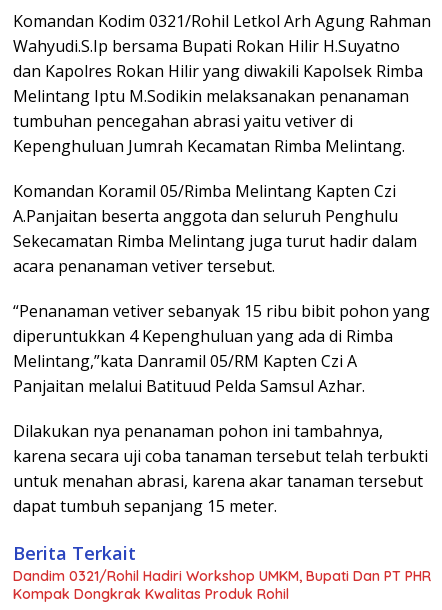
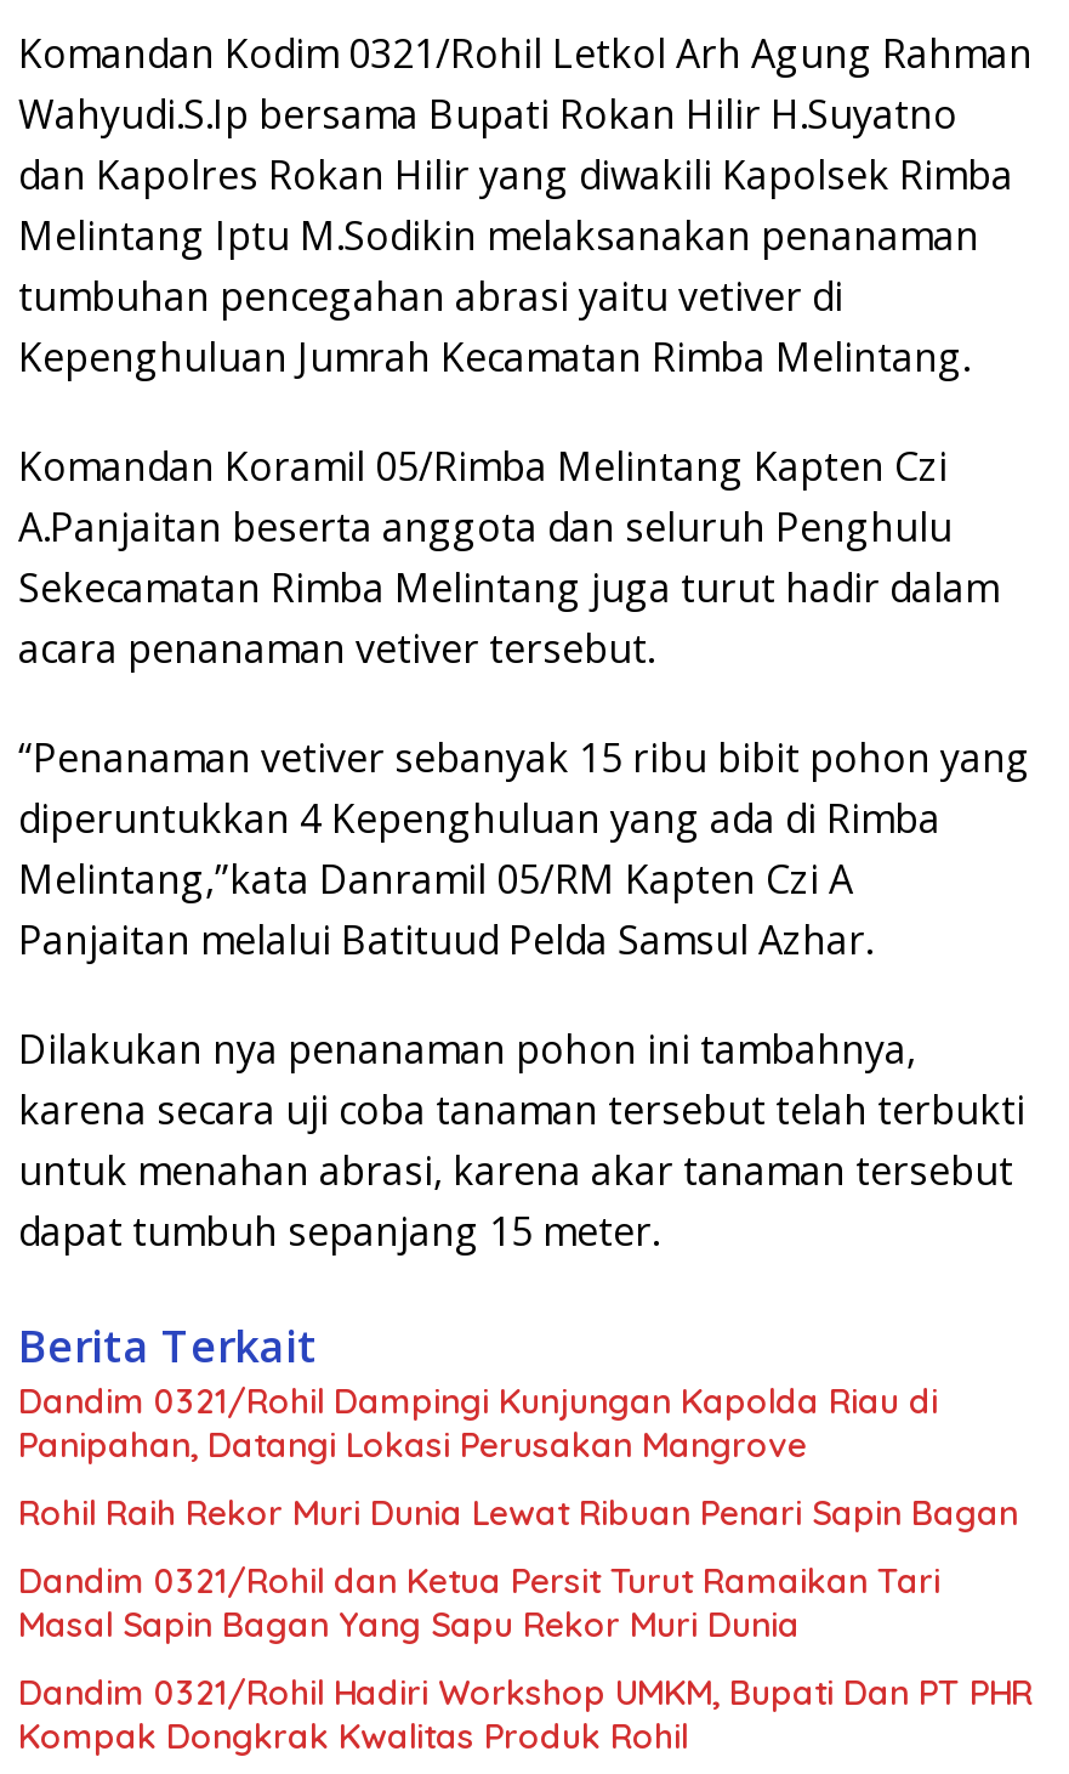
none -> [18,1380,1018,1647] Dandim 0321/Rohil Dampingi Kunjungan Kapolda Riau di | Panipahan, Datangi Lokasi Perusakan Mangrove | Rohil Raih Rekor Muri Dunia Lewat Ribuan Penari Sapin Bagan | Dandim 0321/Rohil dan Ketua Persit Turut Ramaikan Tari | Masal Sapin Bagan Yang Sapu Rekor Muri Dunia

